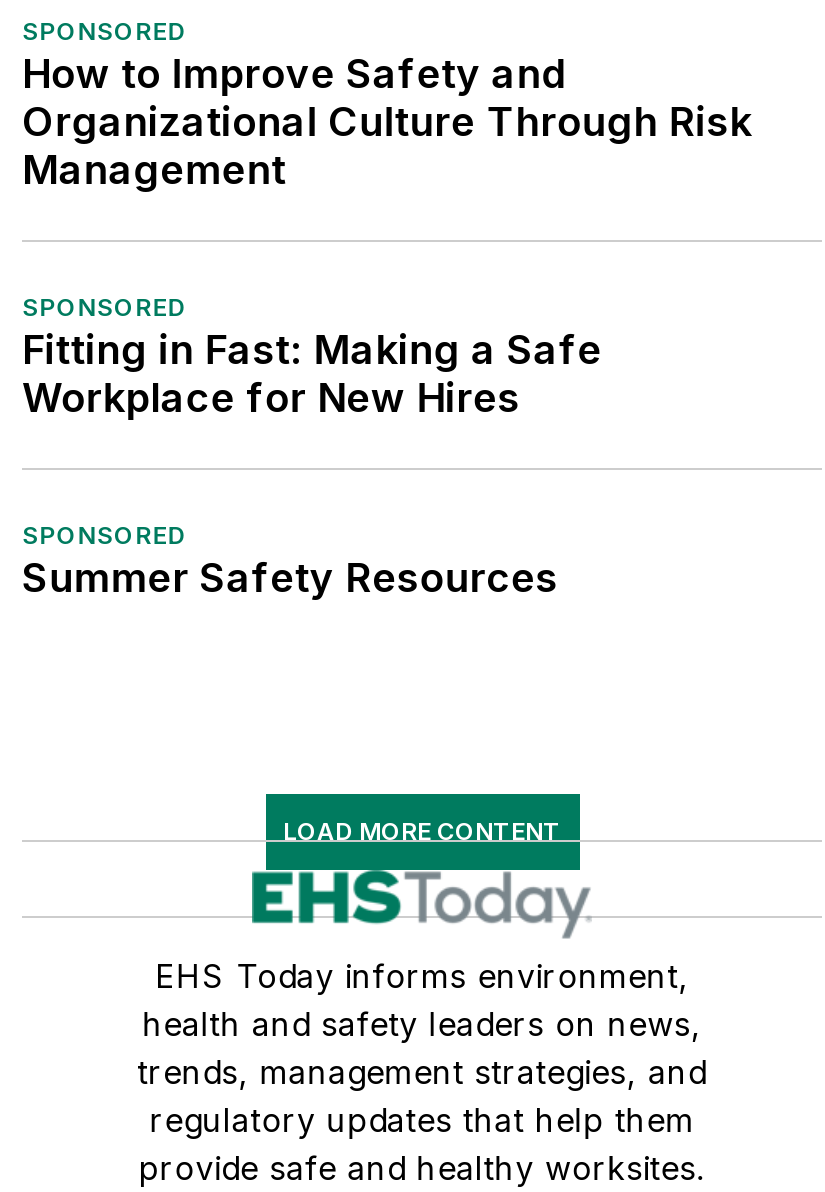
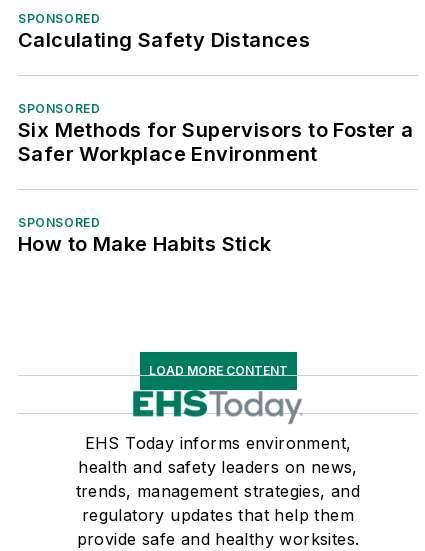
[22,51,752,195] How to Improve Safety and | Organizational Culture Through Risk | Management -> [18,28,310,52] Calculating Safety Distances
[22,327,602,423] Fitting in Fast: Making a Safe | Workplace for New Hires -> [18,118,414,166] Six Methods for Supervisors to Foster a | Safer Workplace Environment
[22,555,558,603] Summer Safety Resources -> [18,232,272,256] How to Make Habits Stick

